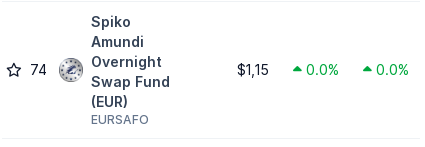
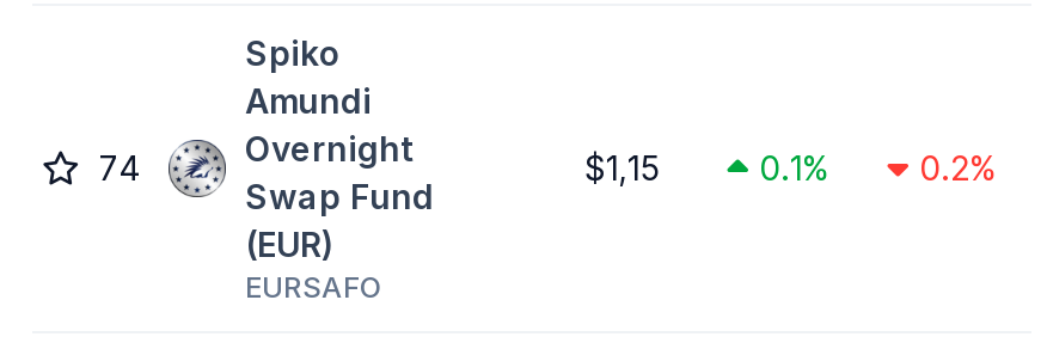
[306,61,339,78] 0.0% -> [759,146,828,186] 0.1%
[376,61,409,78] 0.0% -> [919,146,996,186] 0.2%

